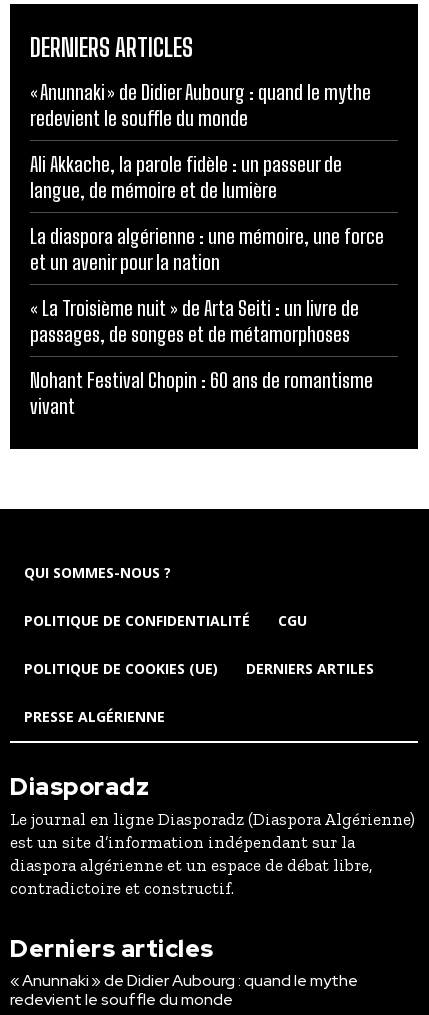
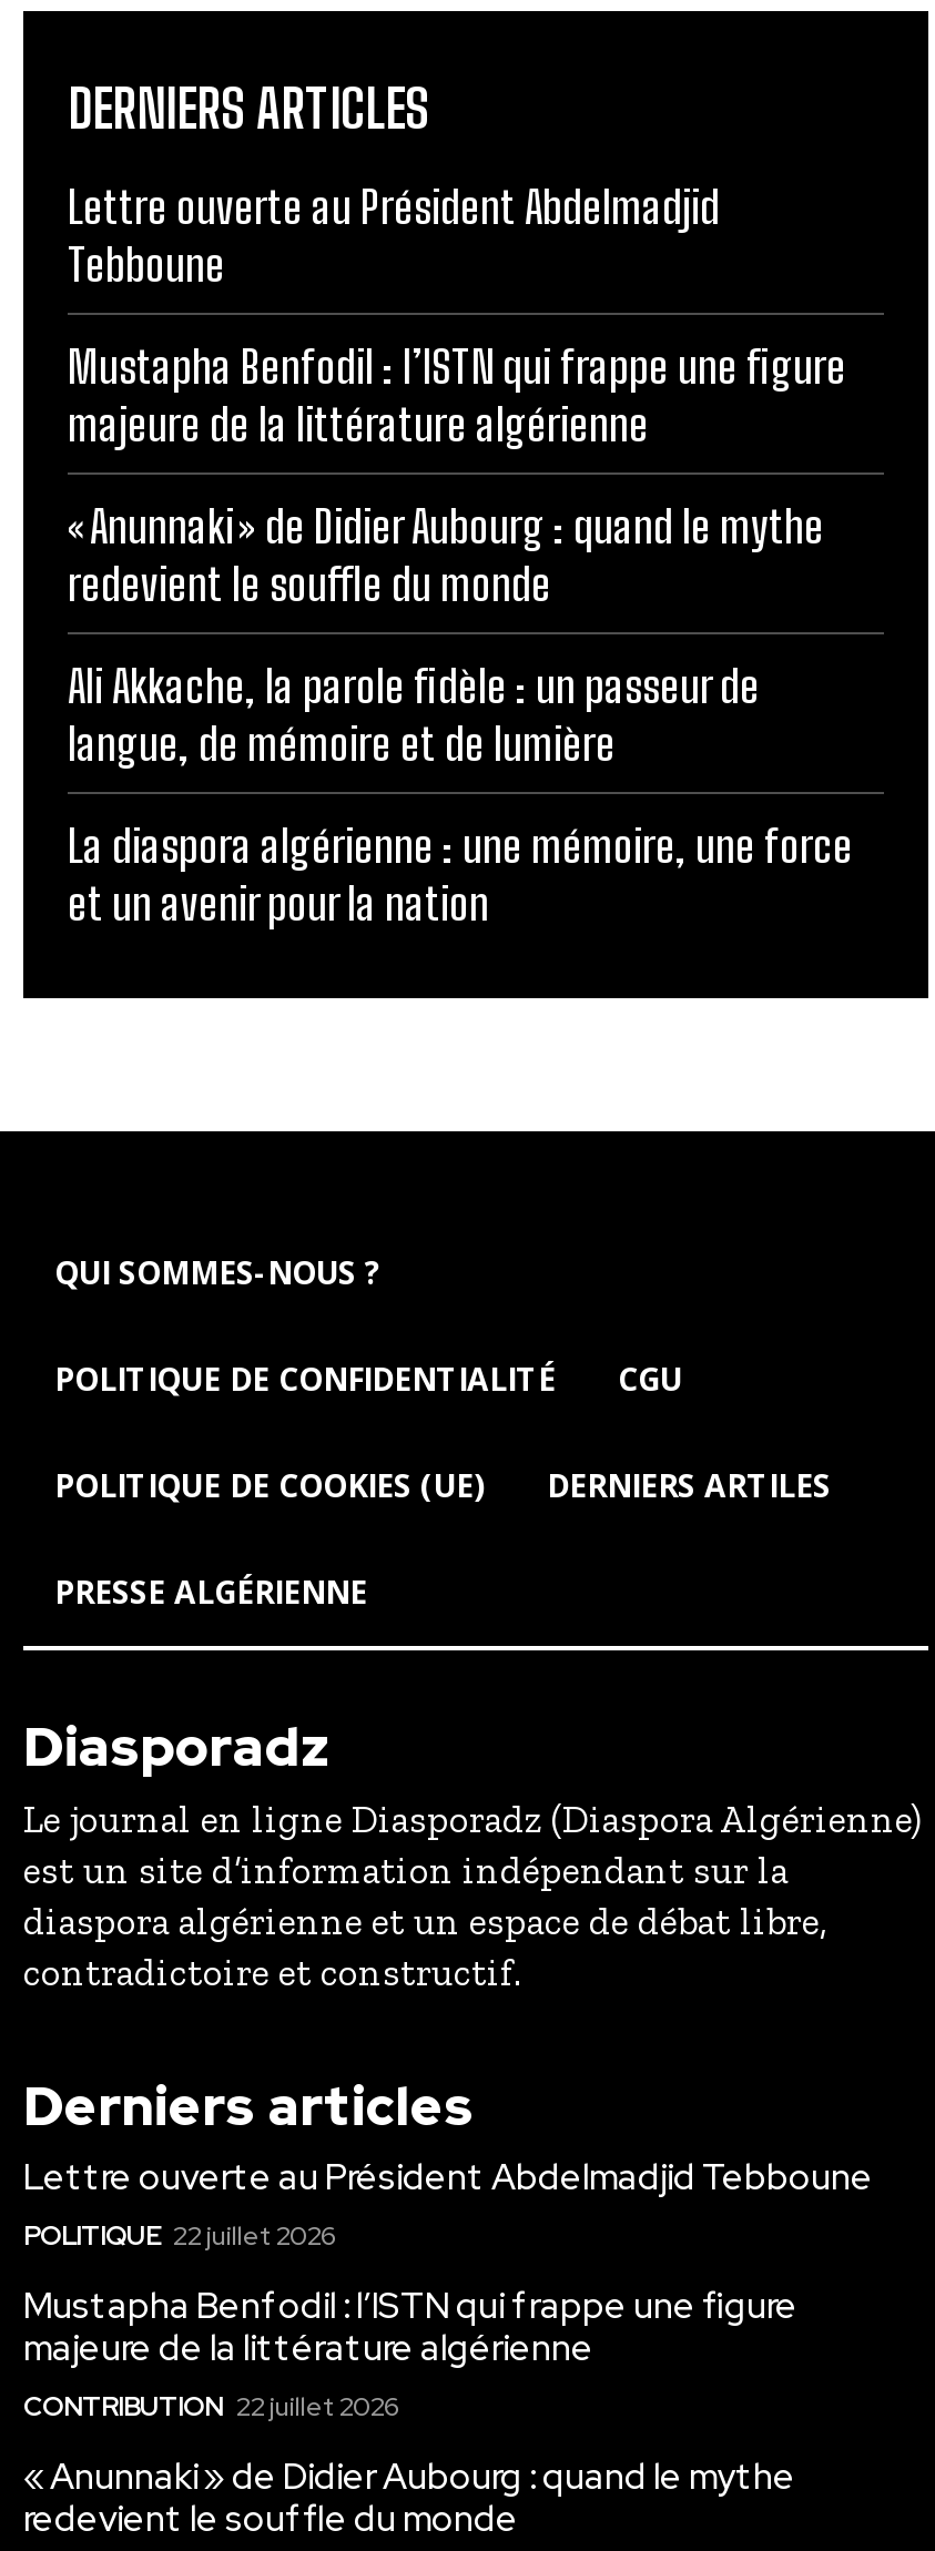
none -> [68,179,846,450] Lettre ouverte au Président Abdelmadjid | Tebboune | Mustapha Benfodil : l’ISTN qui frappe une figure | majeure de la littérature algérienne
[30,296,373,418] « La Troisième nuit » de Arta Seiti : un livre de | passages, de songes et de métamorphoses | Nohant Festival Chopin : 60 ans de romantisme | vivant -> none
none -> [23,2153,873,2424] Lettre ouverte au Président Abdelmadjid Tebboune | POLITIQUE 22 juillet 2026 | Mustapha Benfodil : l’ISTN qui frappe une figure | majeure de la littérature algérienne | CONTRIBUTION 22 juillet 2026

